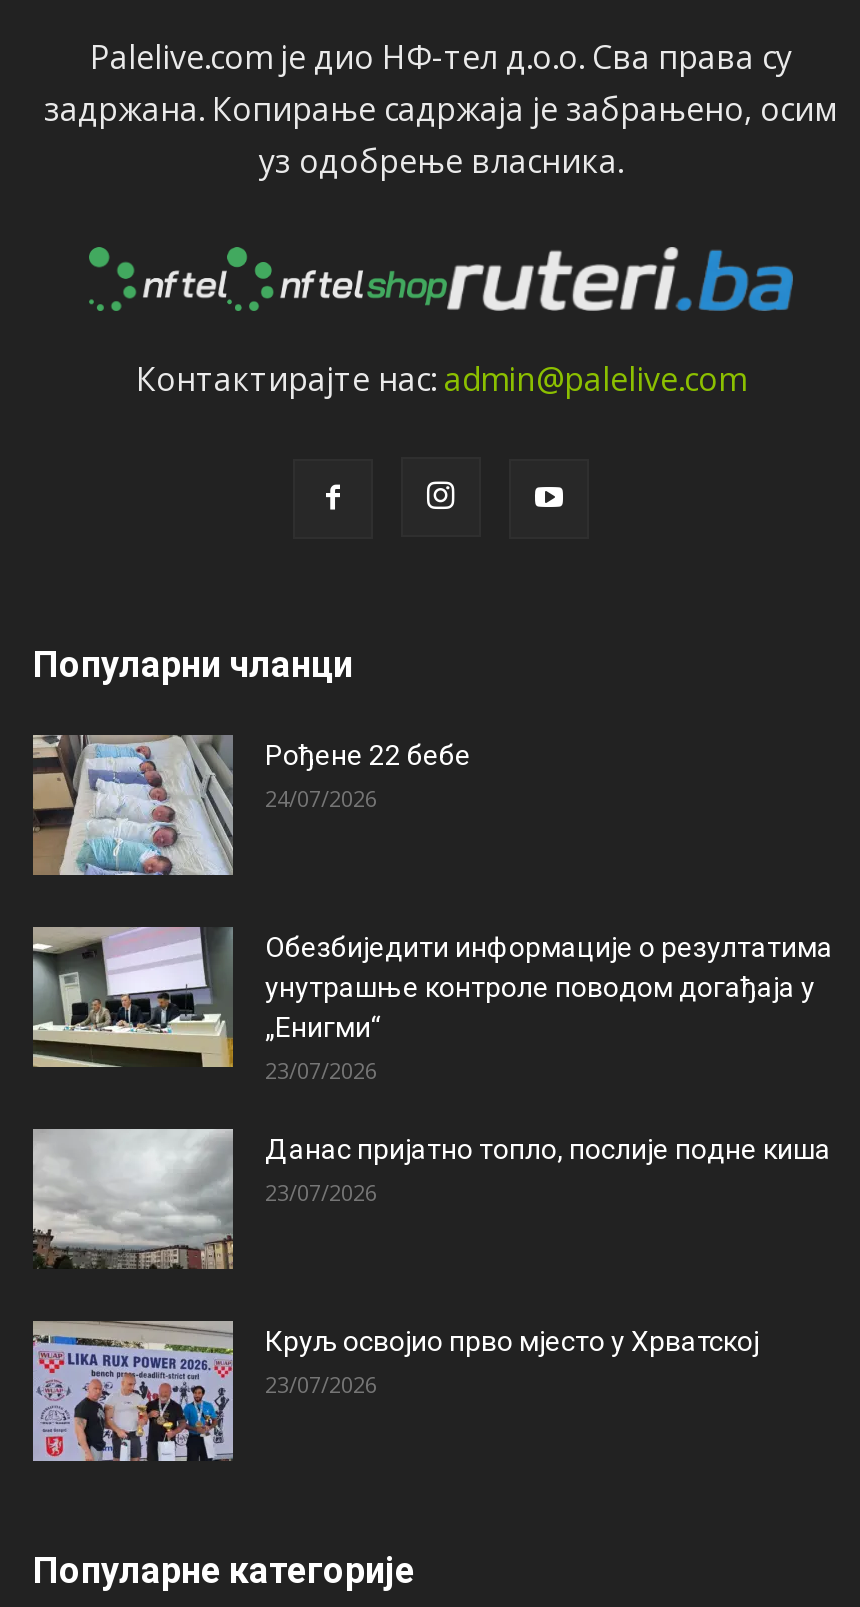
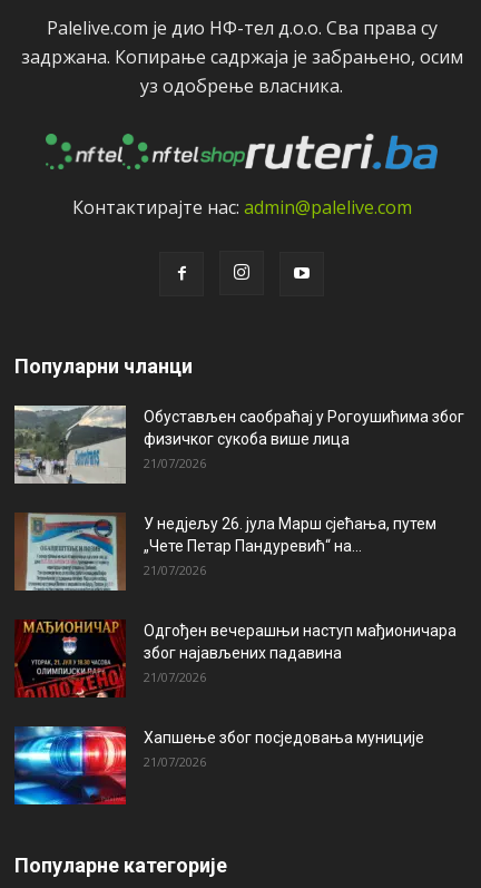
[31,733,471,877] [image] | Рођене 22 бебе | 24/07/2026 -> [13,406,464,485] [image] | Обустављен саобраћај у Рогоушићима због | физичког сукоба више лица | 21/07/2026
[31,925,833,1085] [image] | Обезбиједити информације о резултатима | унутрашње контроле поводом догађаја у | „Енигми“ | 23/07/2026 -> [14,513,436,592] [image] | У недјељу 26. јула Марш сјећања, путем | „Чете Петар Пандуревић“ на... | 21/07/2026
[31,1127,831,1271] [image] | Данас пријатно топло, послије подне киша | 23/07/2026 -> [14,619,457,699] [image] | Одгођен вечерашњи наступ мађионичара | због најављених падавина | 21/07/2026
[31,1319,759,1463] [image] | Круљ освојио прво мјесто у Хрватској | 23/07/2026 -> [13,725,424,806] [image] | Хапшење због посједовања муниције | 21/07/2026

